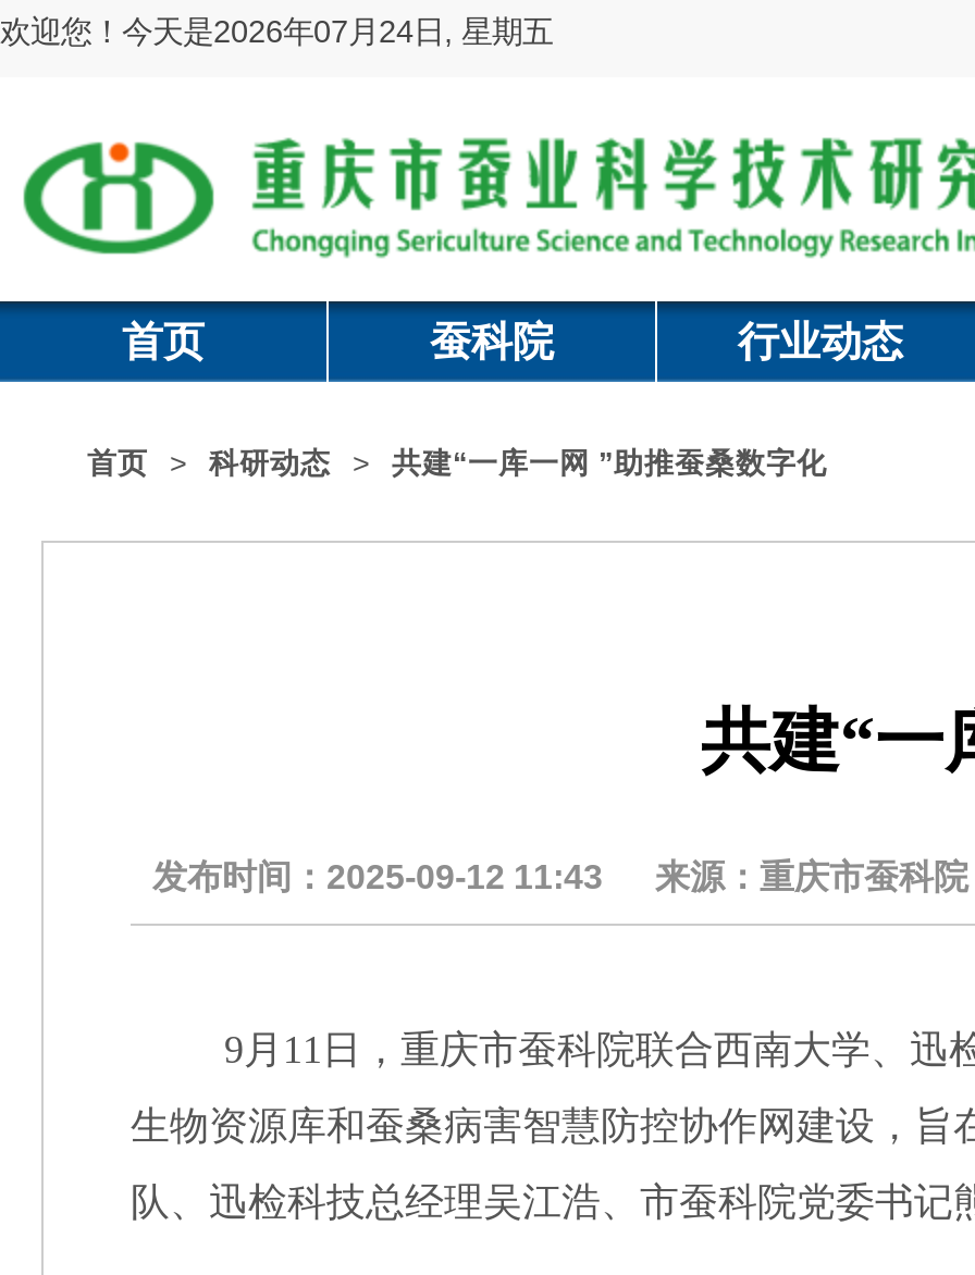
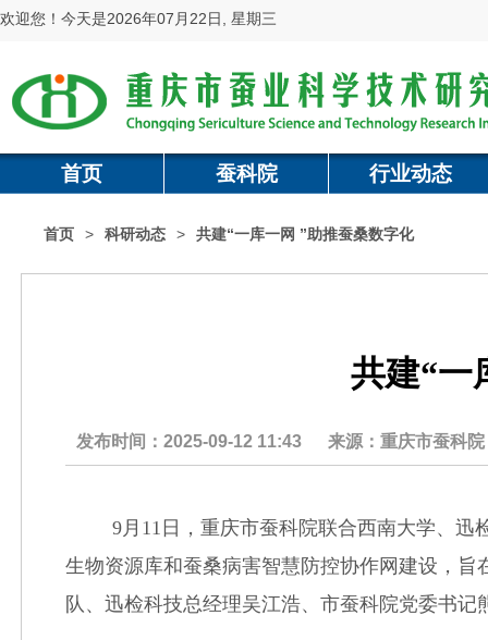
[0,14,553,49] 欢迎您！今天是2026年07月24日, 星期五 -> [0,10,277,27] 欢迎您！今天是2026年07月22日, 星期三

